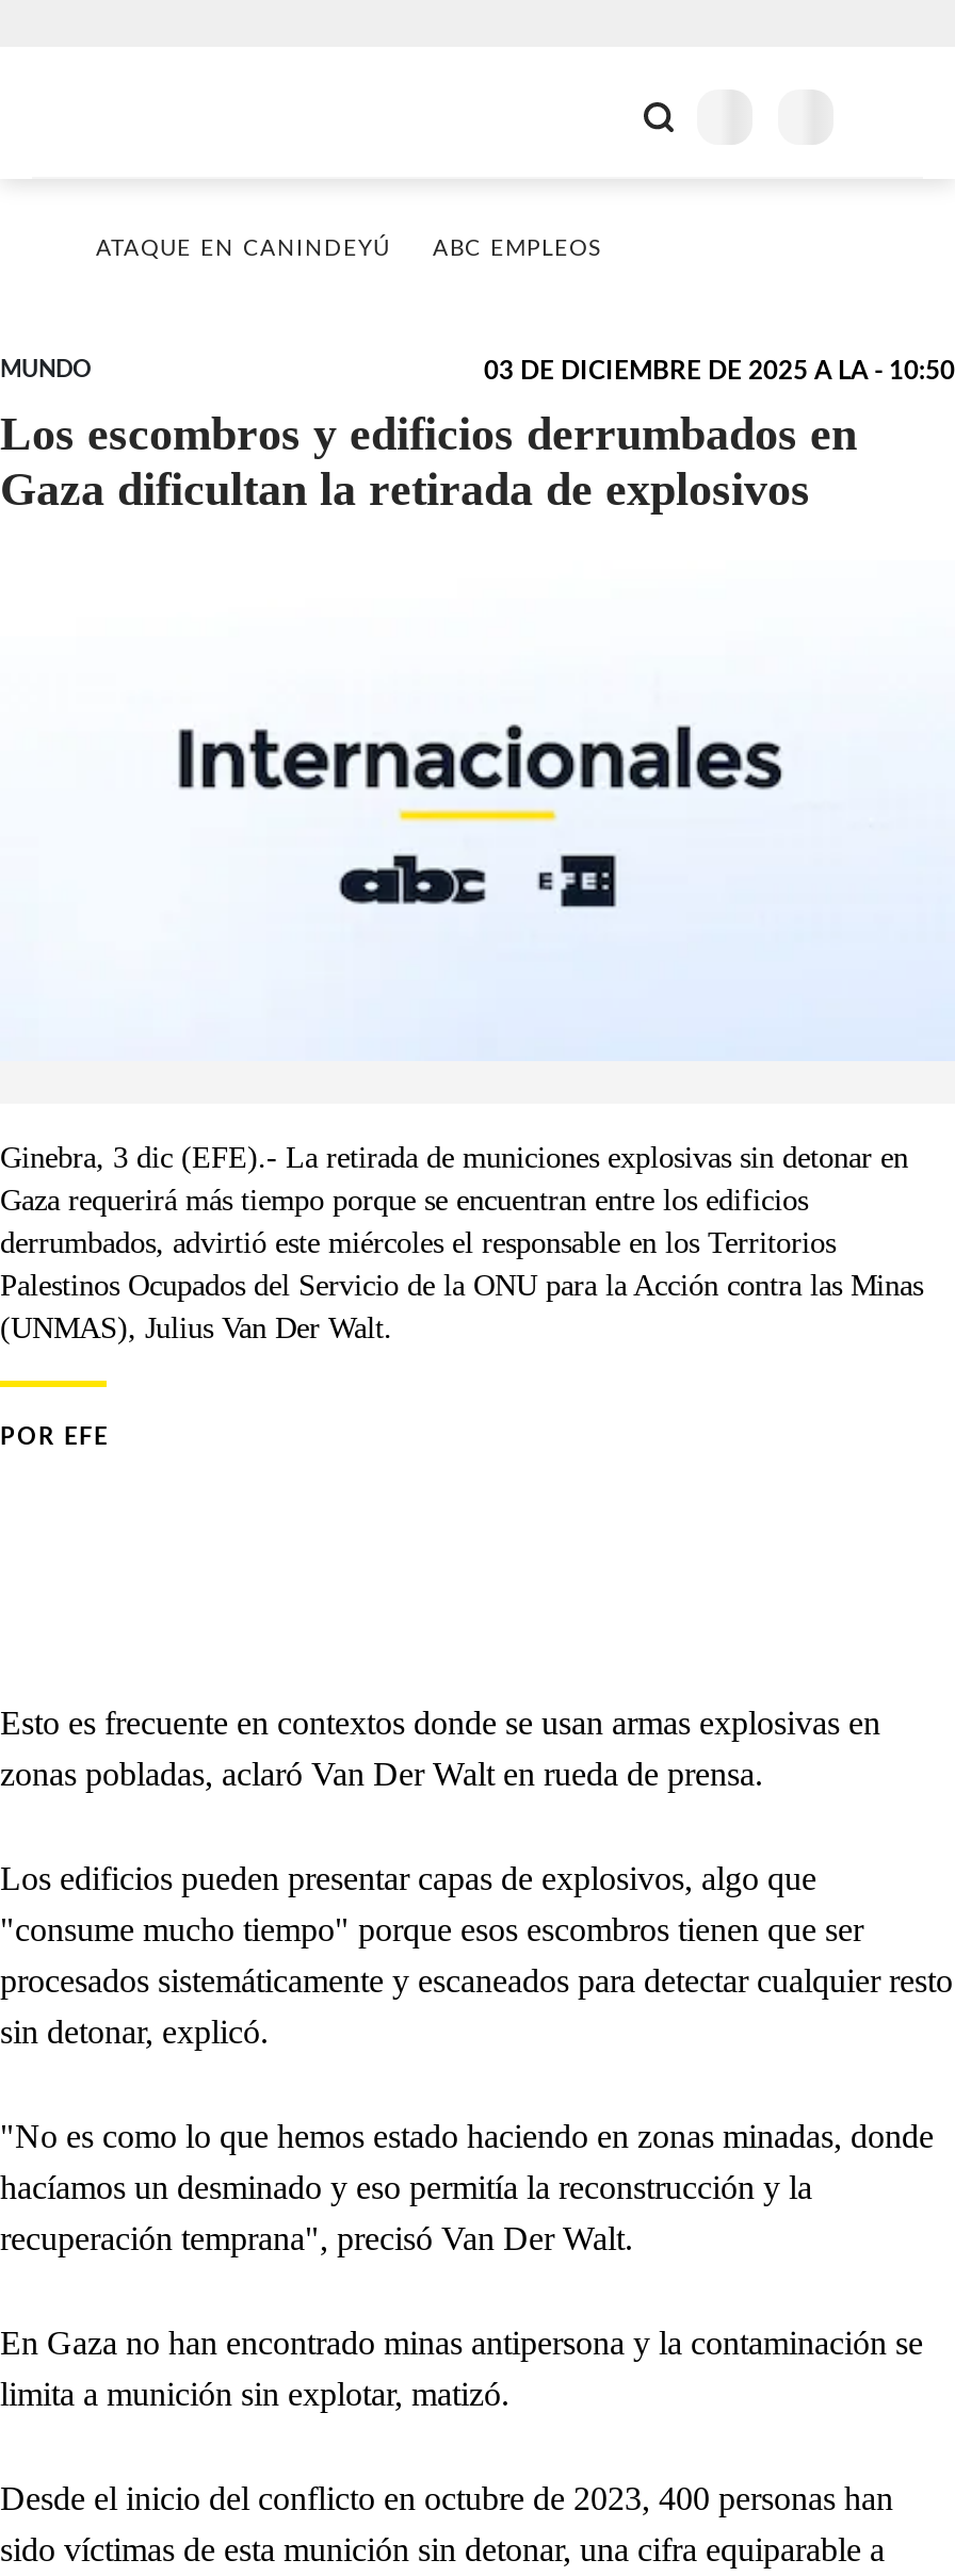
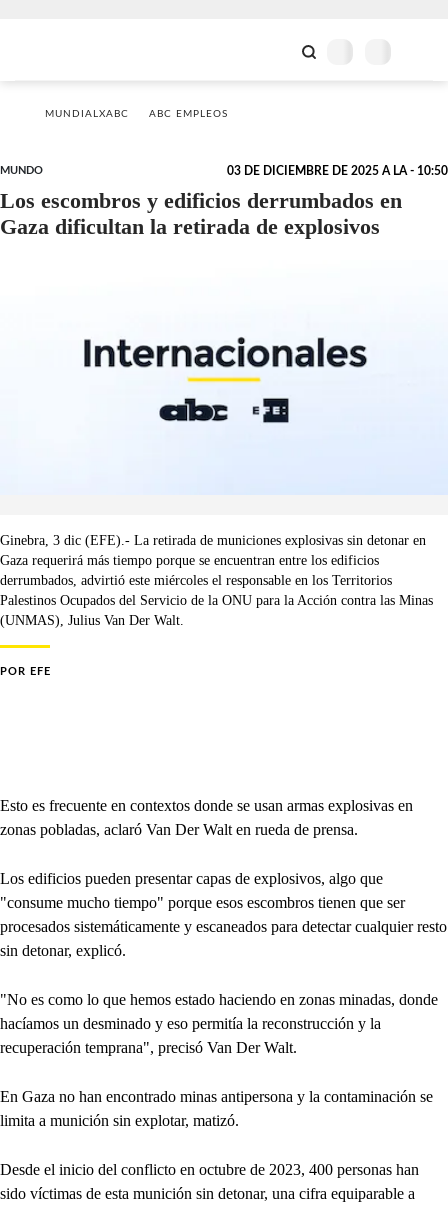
[96,239,390,260] ATAQUE EN CANINDEYÚ -> [45,109,129,119] MUNDIALXABC

